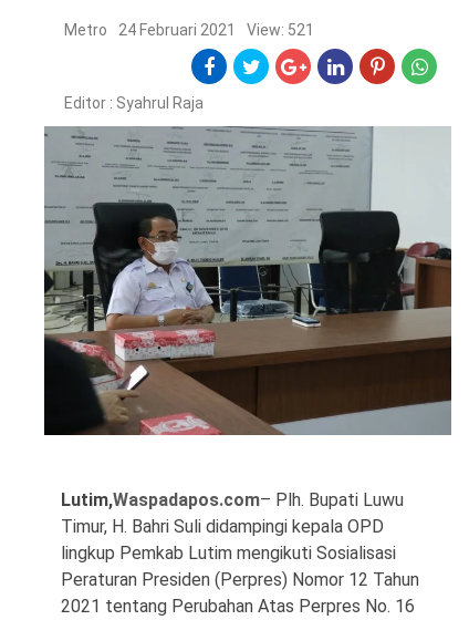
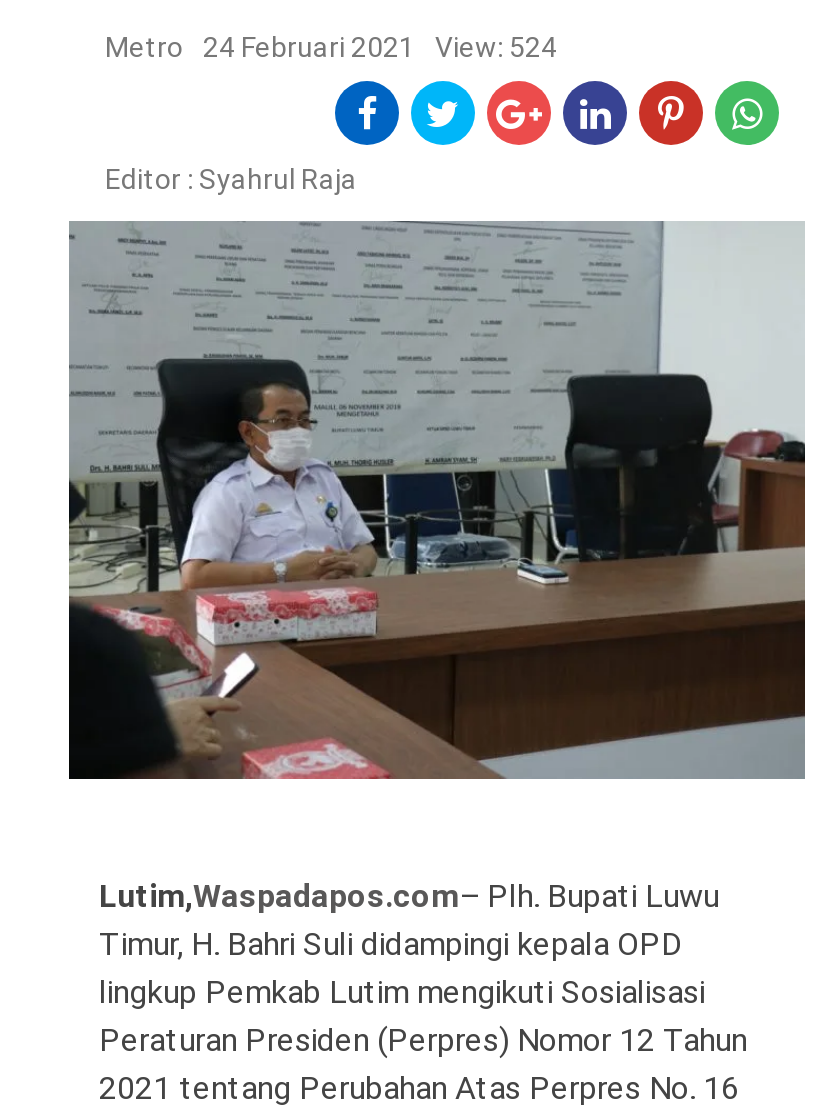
[247,21,314,39] View: 521 -> [435,31,557,63] View: 524

